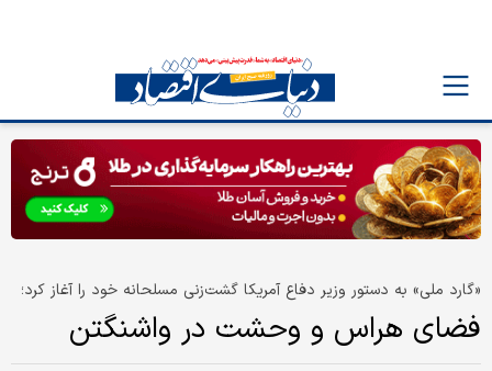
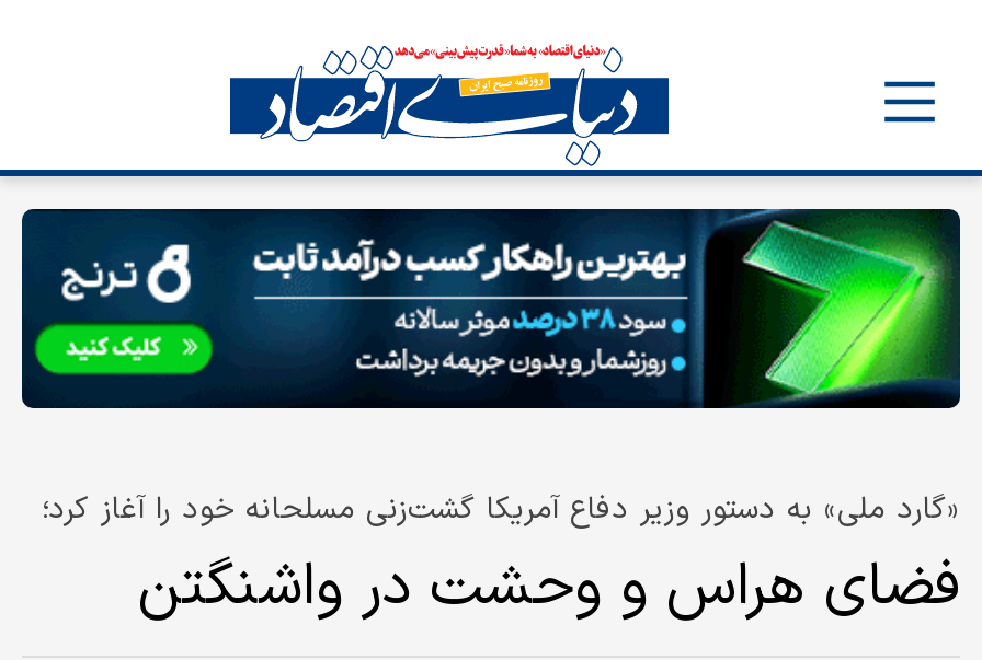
[10,138,482,240] [image] -> [20,207,962,410] [image]

